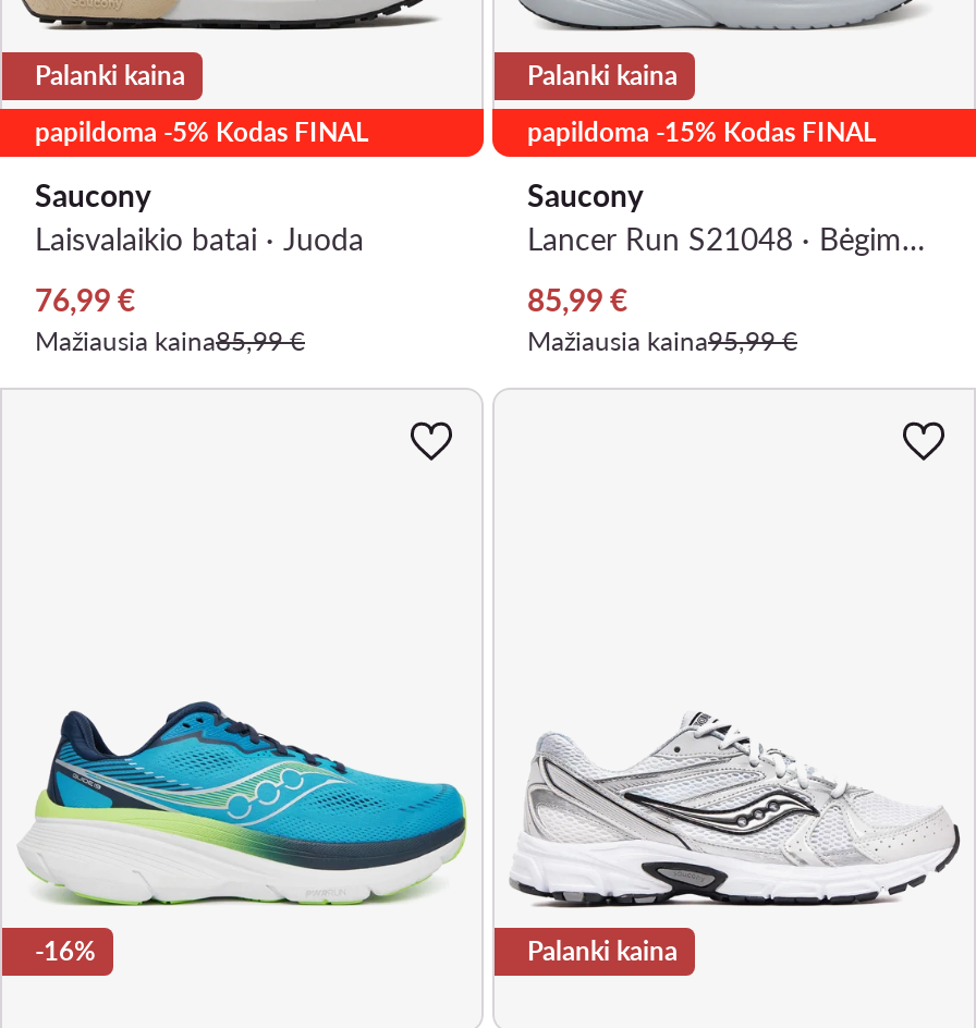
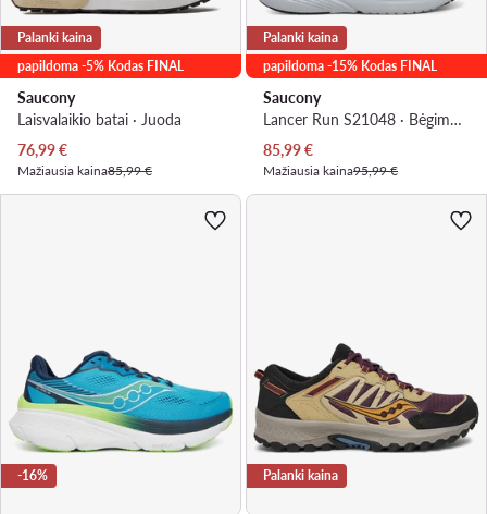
[510,686,959,908] [image] -> [253,342,479,453] [image]

